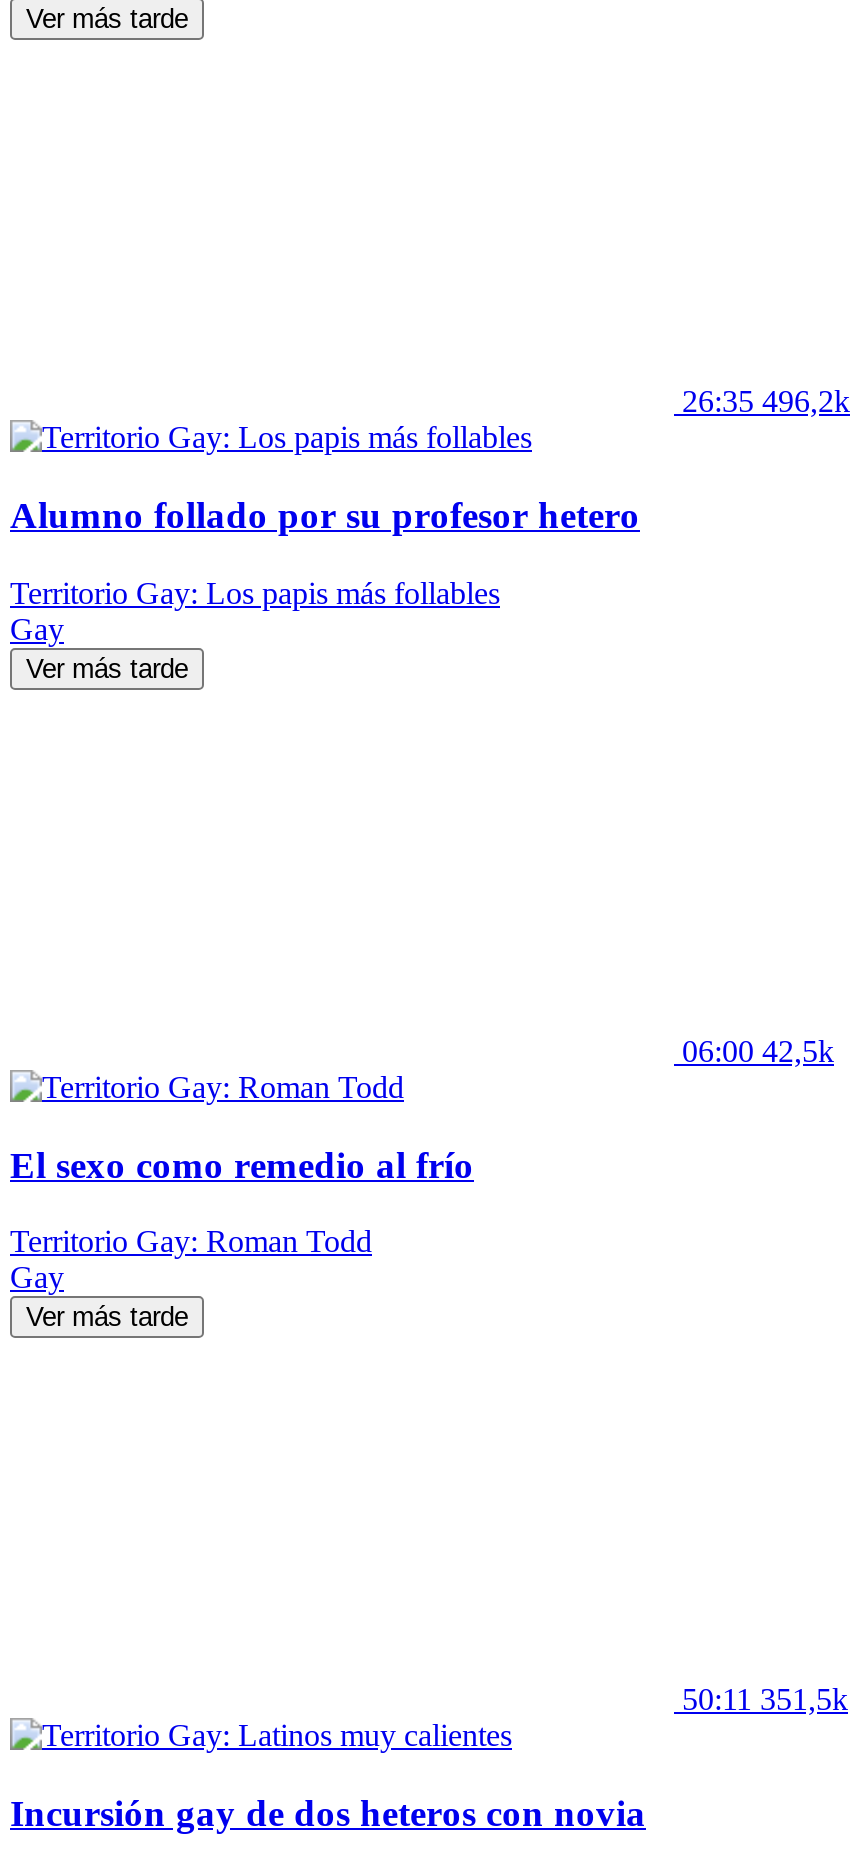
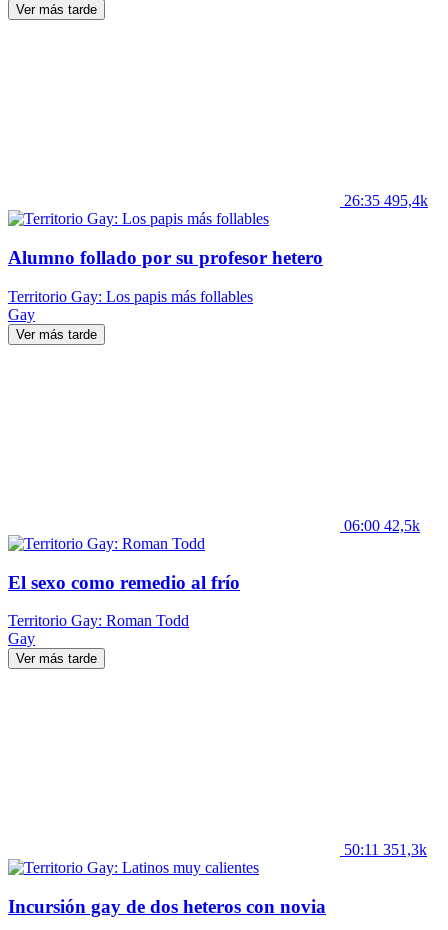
[682,385,850,419] 26:35 496,2k -> [344,192,428,209] 26:35 495,4k
[682,1682,848,1716] 50:11 351,5k -> [344,841,427,858] 50:11 351,3k

